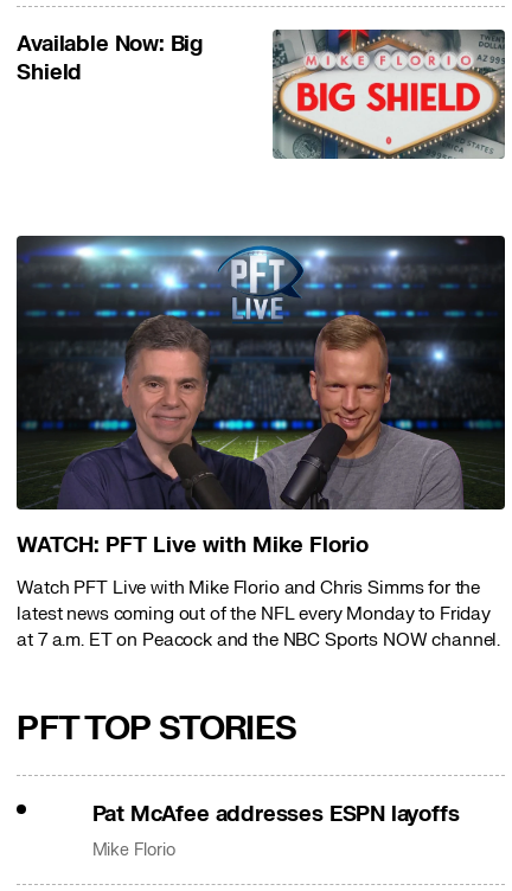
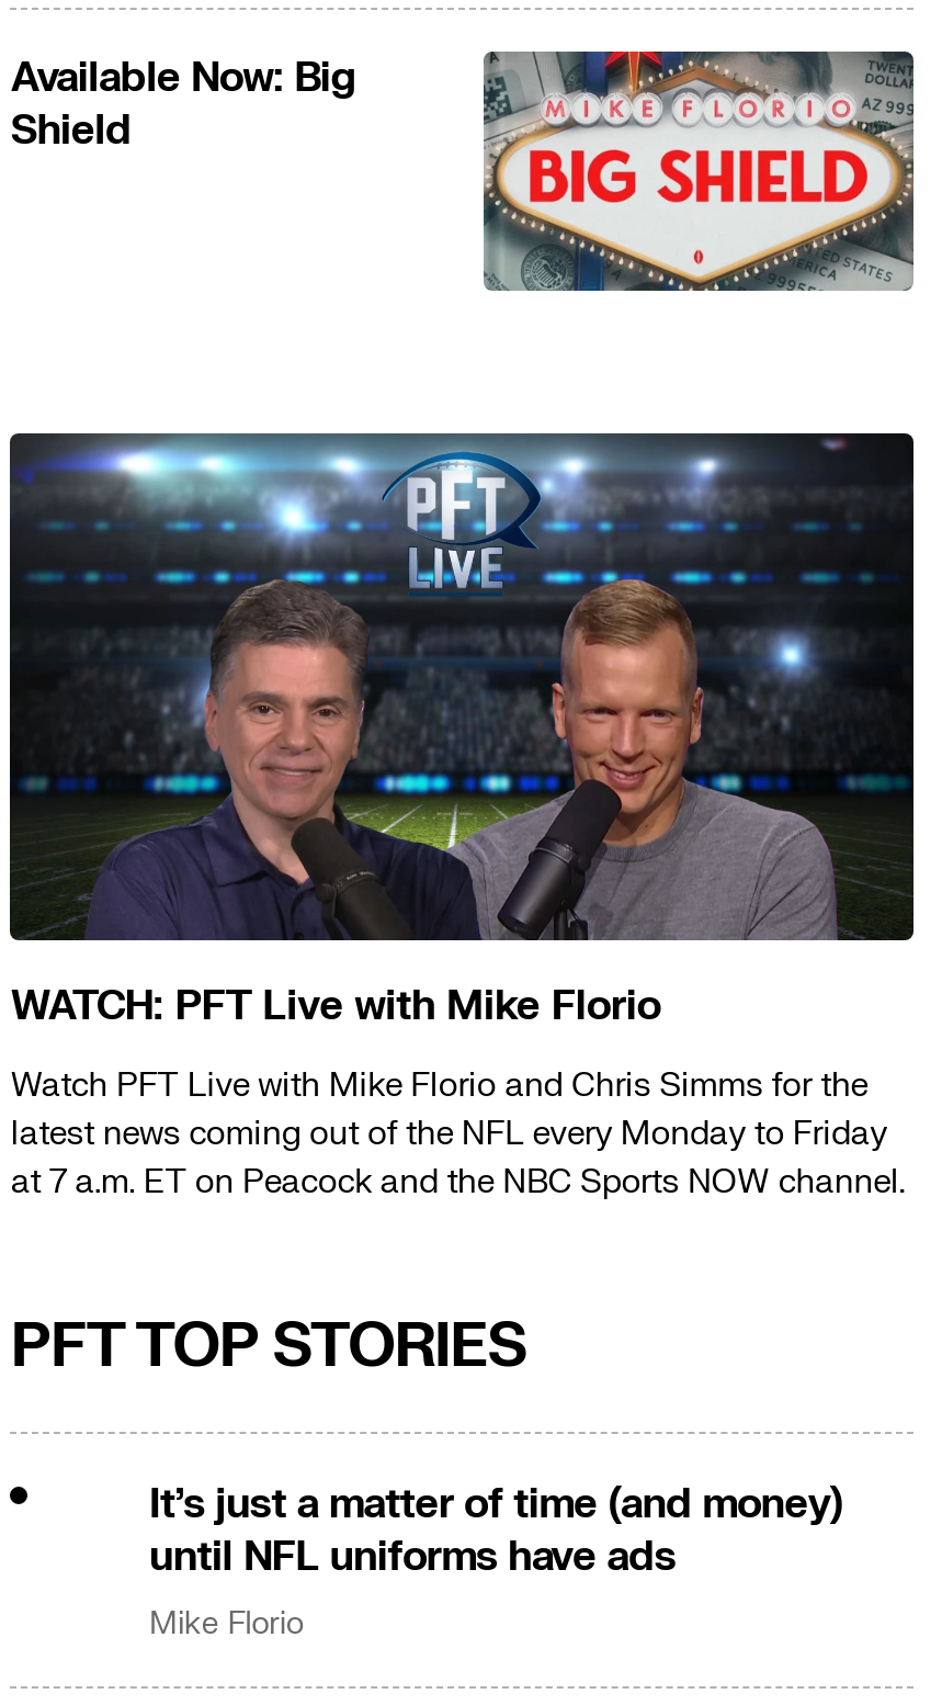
[92,800,459,829] Pat McAfee addresses ESPN layoffs -> [149,1479,842,1584] It’s just a matter of time (and money) | until NFL uniforms have ads

